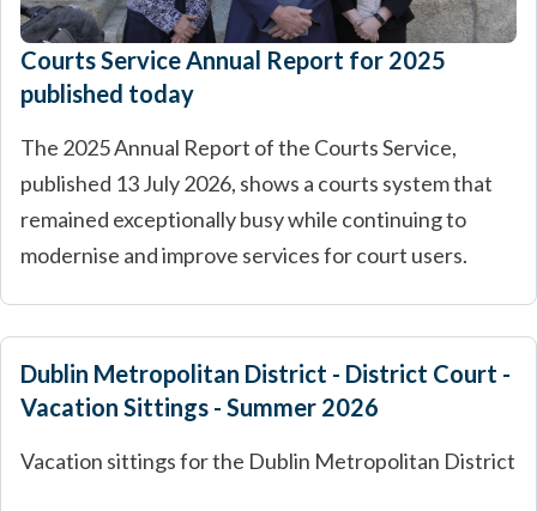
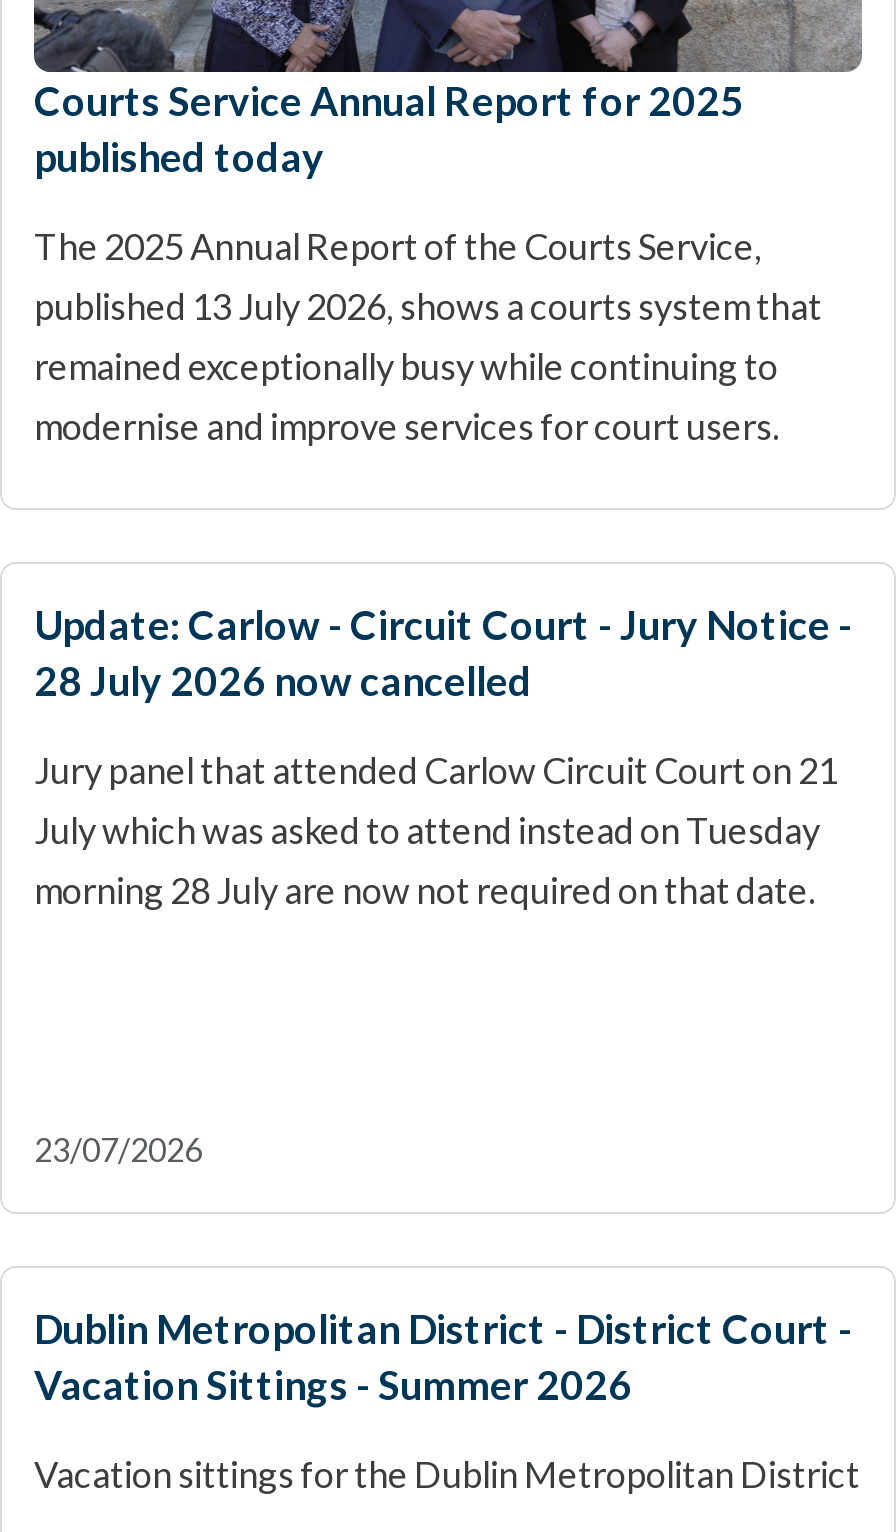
none -> [34,600,852,912] Update: Carlow - Circuit Court - Jury Notice - | 28 July 2026 now cancelled | Jury panel that attended Carlow Circuit Court on 21 | July which was asked to attend instead on Tuesday | morning 28 July are now not required on that date.
none -> [34,1130,202,1168] 23/07/2026

